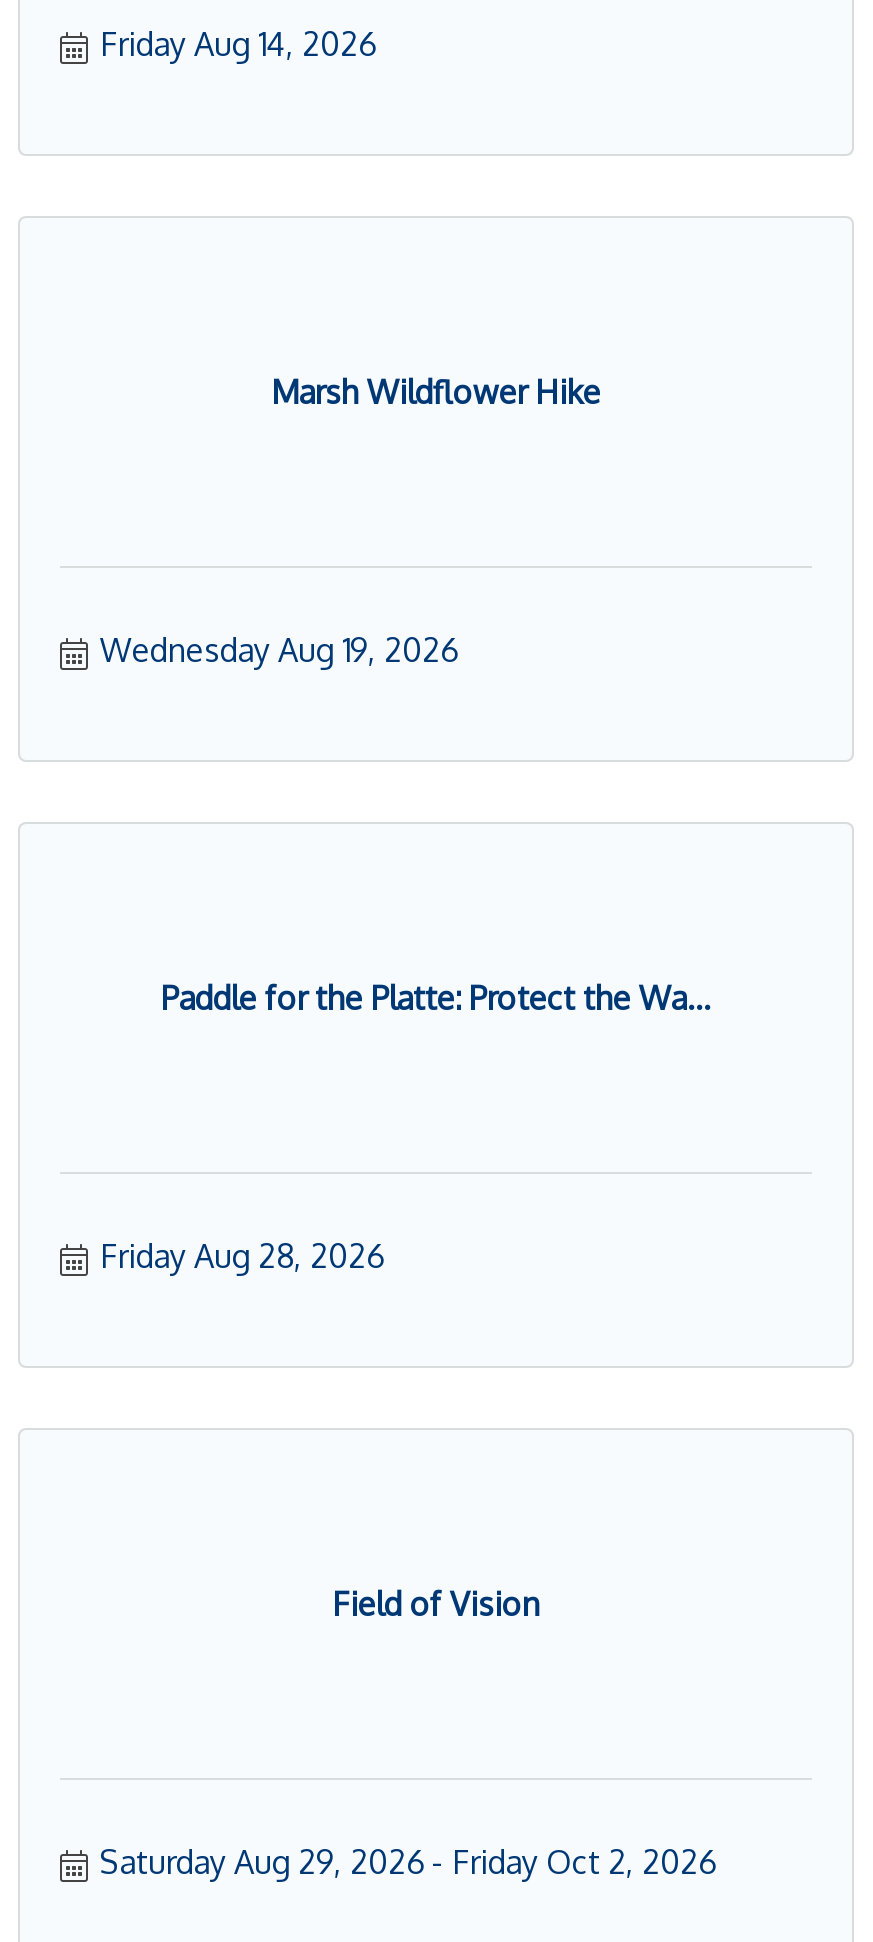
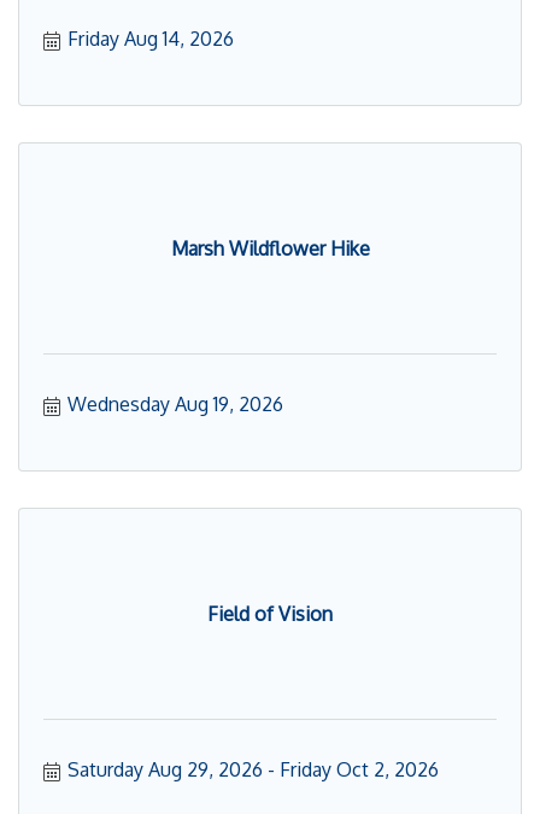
[161,977,711,1017] Paddle for the Platte: Protect the Wa... -> none
[100,1236,384,1276] Friday Aug 28, 2026 -> none

